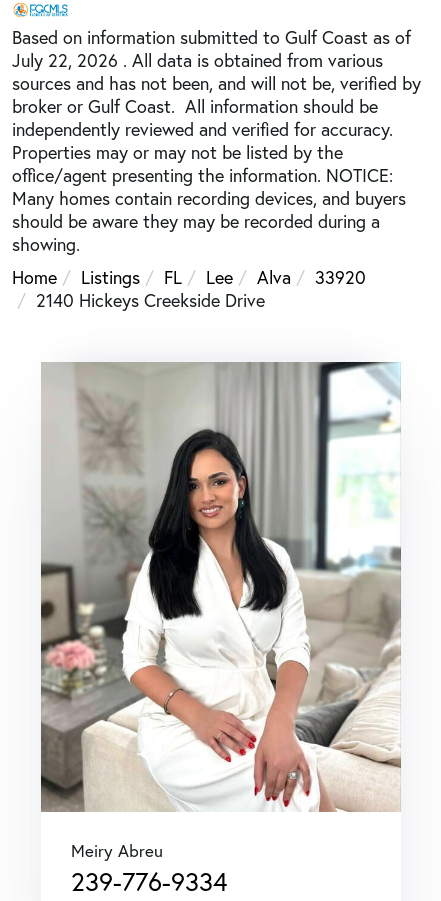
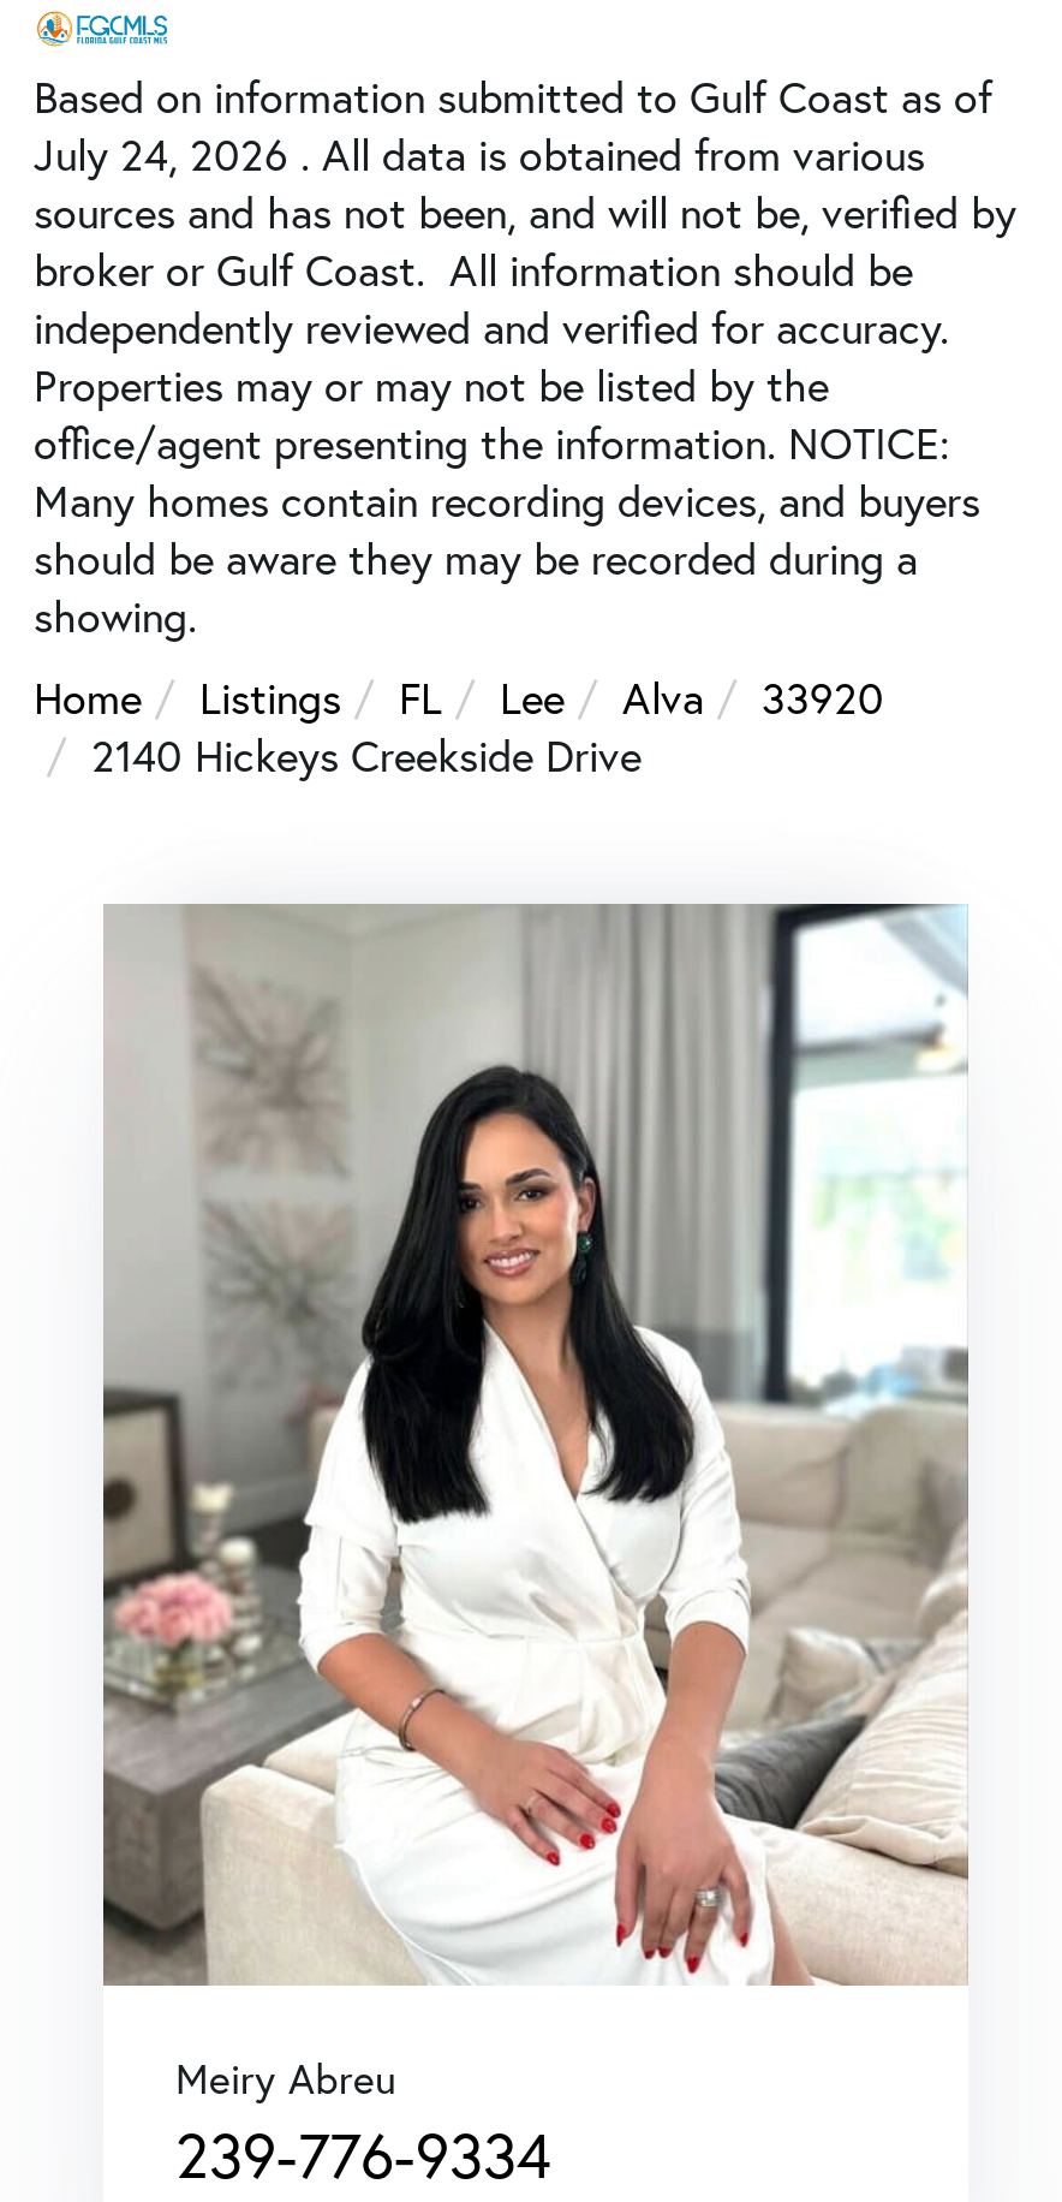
[12,49,383,72] July 22, 2026 . All data is obtained from various -> [34,125,925,182] July 24, 2026 . All data is obtained from various

